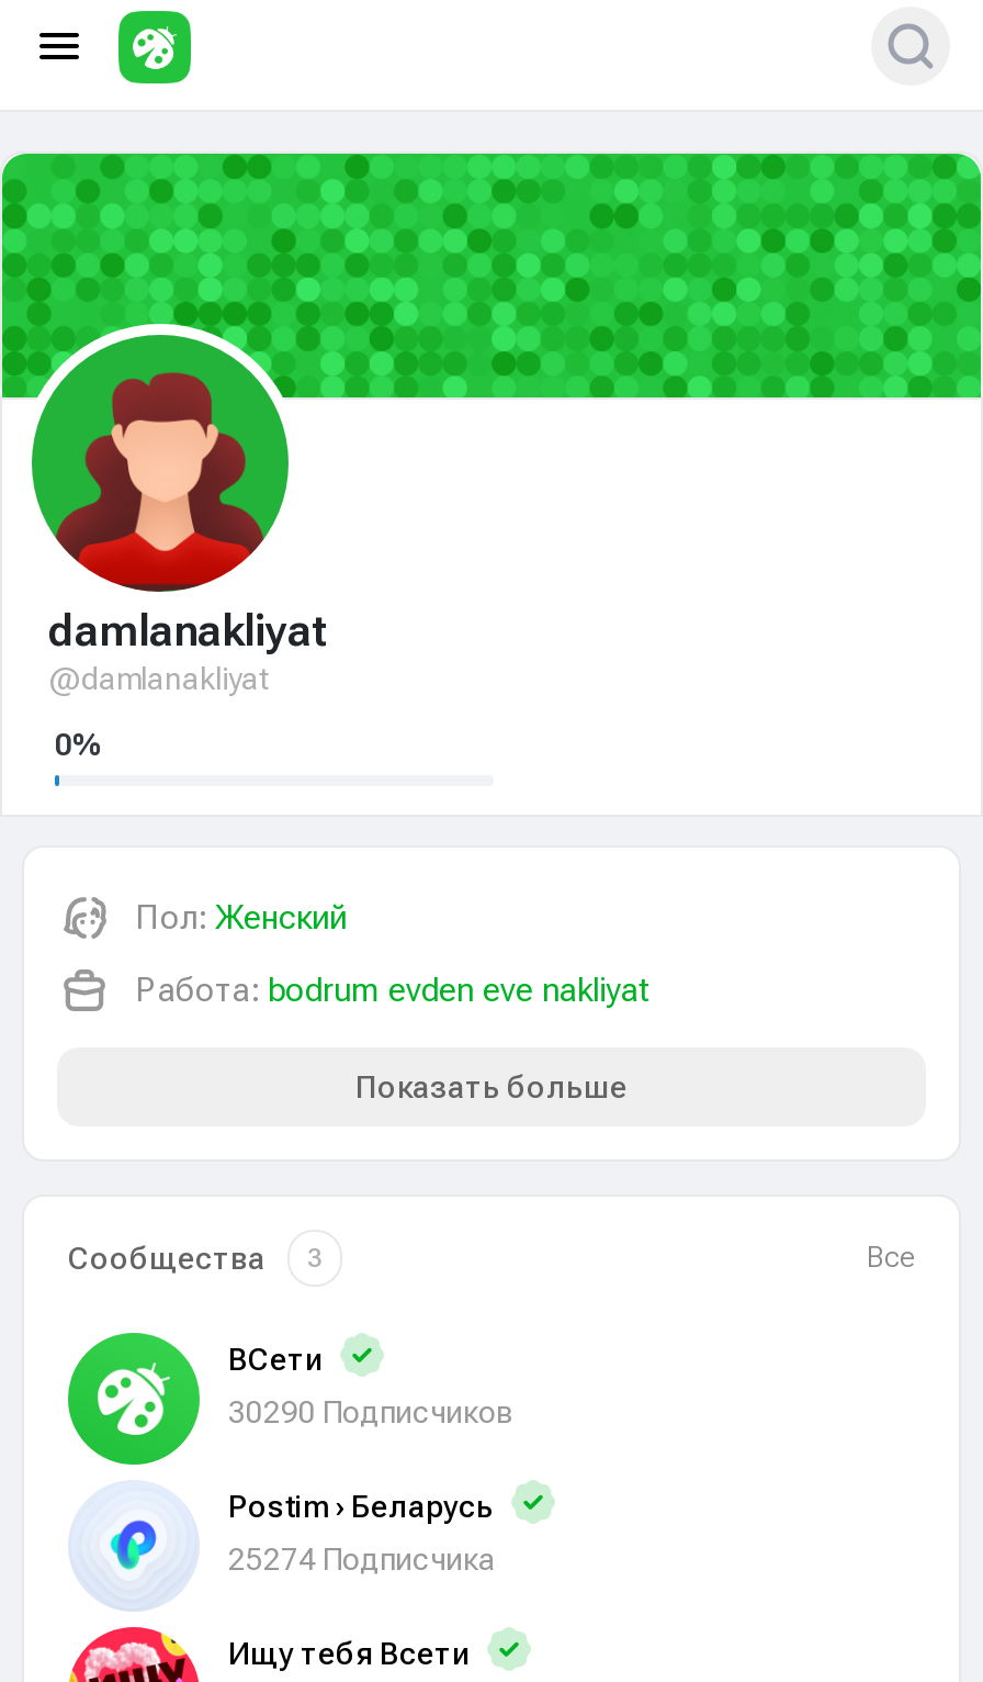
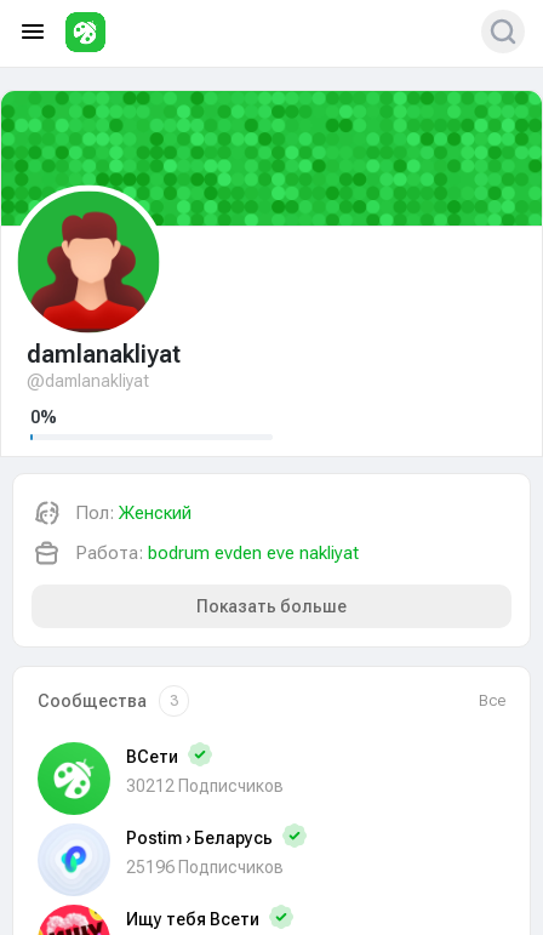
[228,1394,513,1429] 30290 Подписчиков -> [126,776,284,796] 30212 Подписчиков
[228,1541,496,1577] 25274 Подписчика -> [126,857,284,877] 25196 Подписчиков

